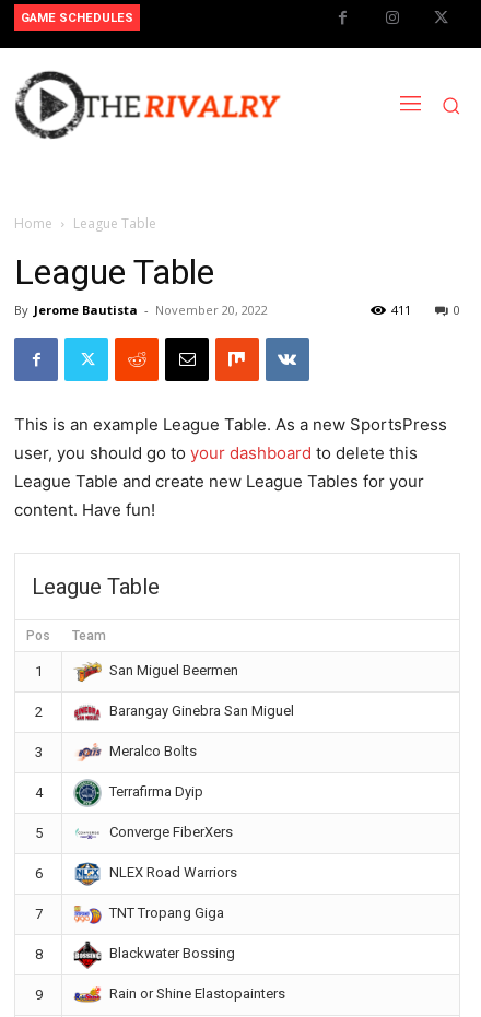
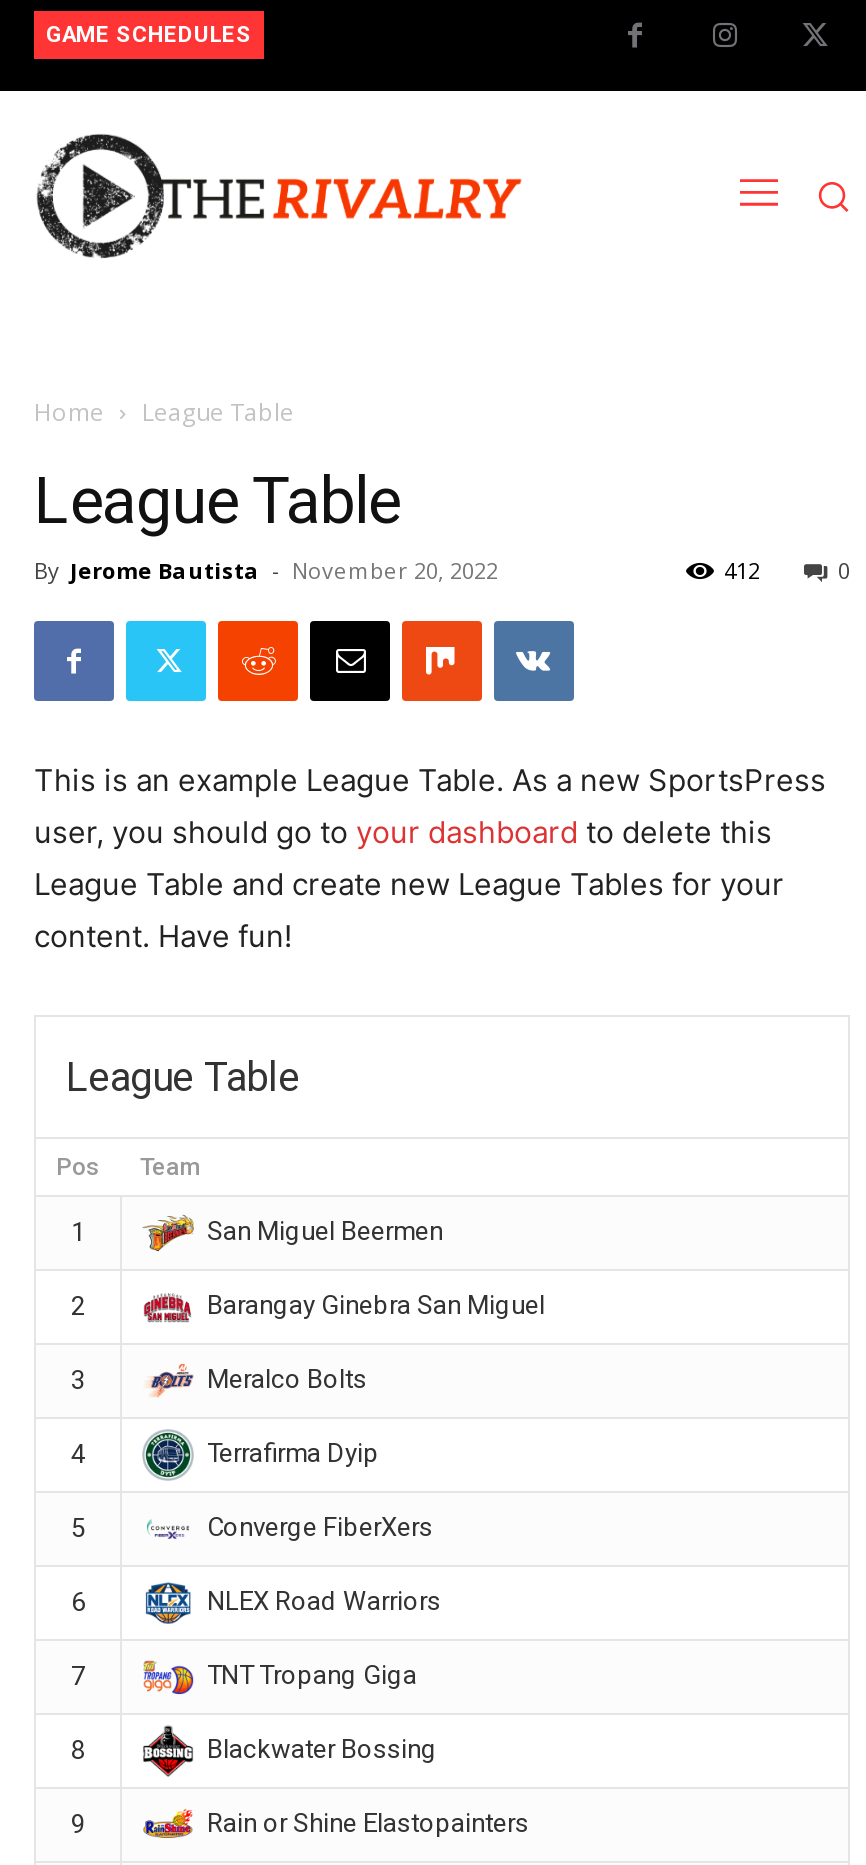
[391,301,411,318] 411 -> [724,555,760,585] 412

